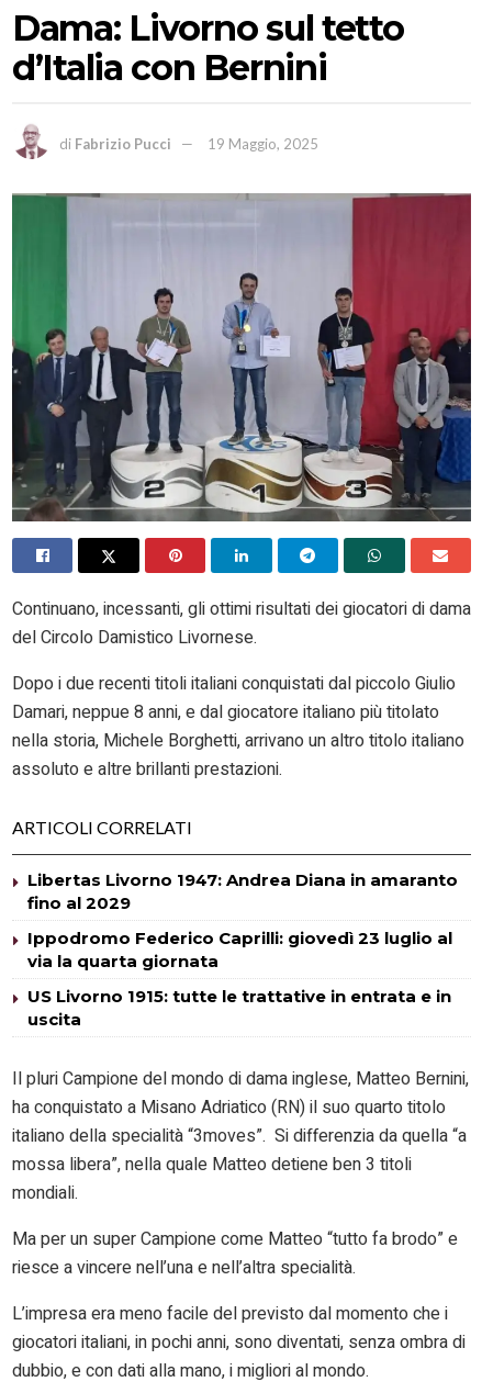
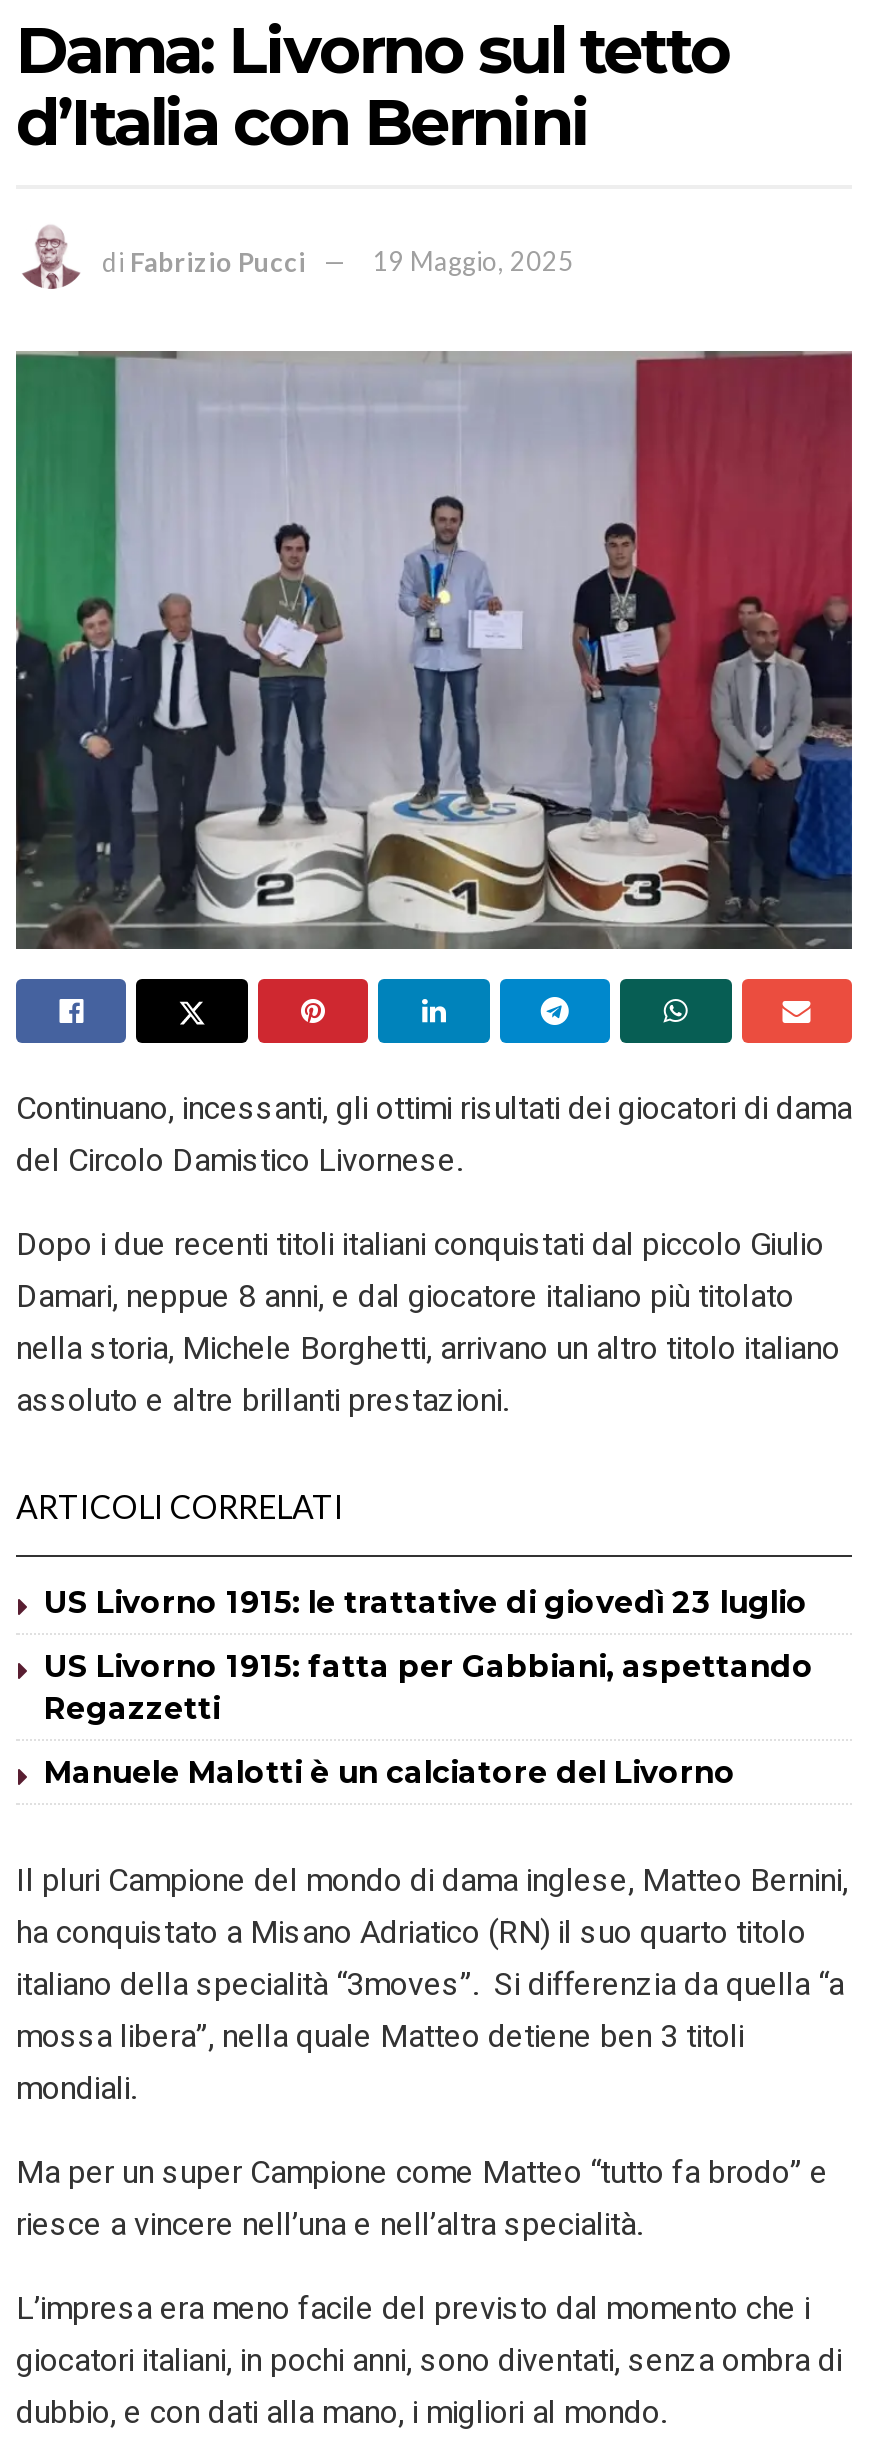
[27,869,458,913] Libertas Livorno 1947: Andrea Diana in amaranto | fino al 2029 -> [44,1583,808,1621] US Livorno 1915: le trattative di giovedì 23 luglio
[27,927,452,971] Ippodromo Federico Caprilli: giovedì 23 luglio al | via la quarta giornata -> [44,1647,814,1727] US Livorno 1915: fatta per Gabbiani, aspettando | Regazzetti
[27,986,451,1029] US Livorno 1915: tutte le trattative in entrata e in | uscita -> [44,1753,736,1791] Manuele Malotti è un calciatore del Livorno

